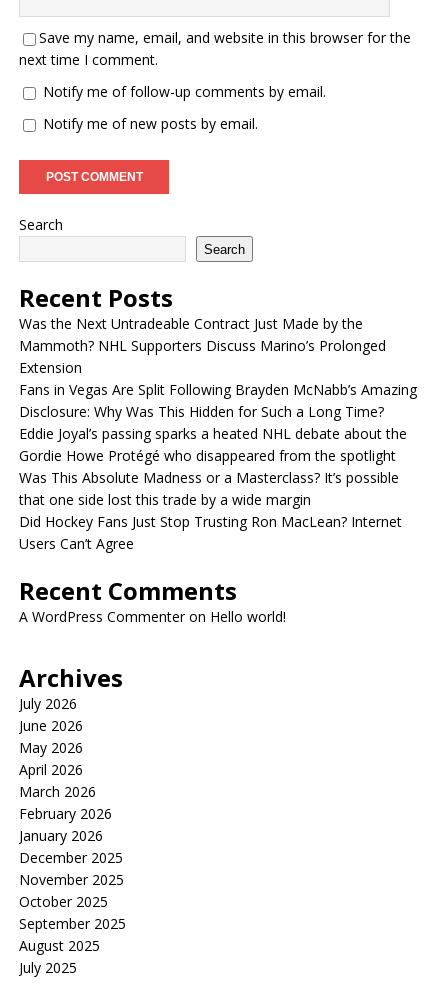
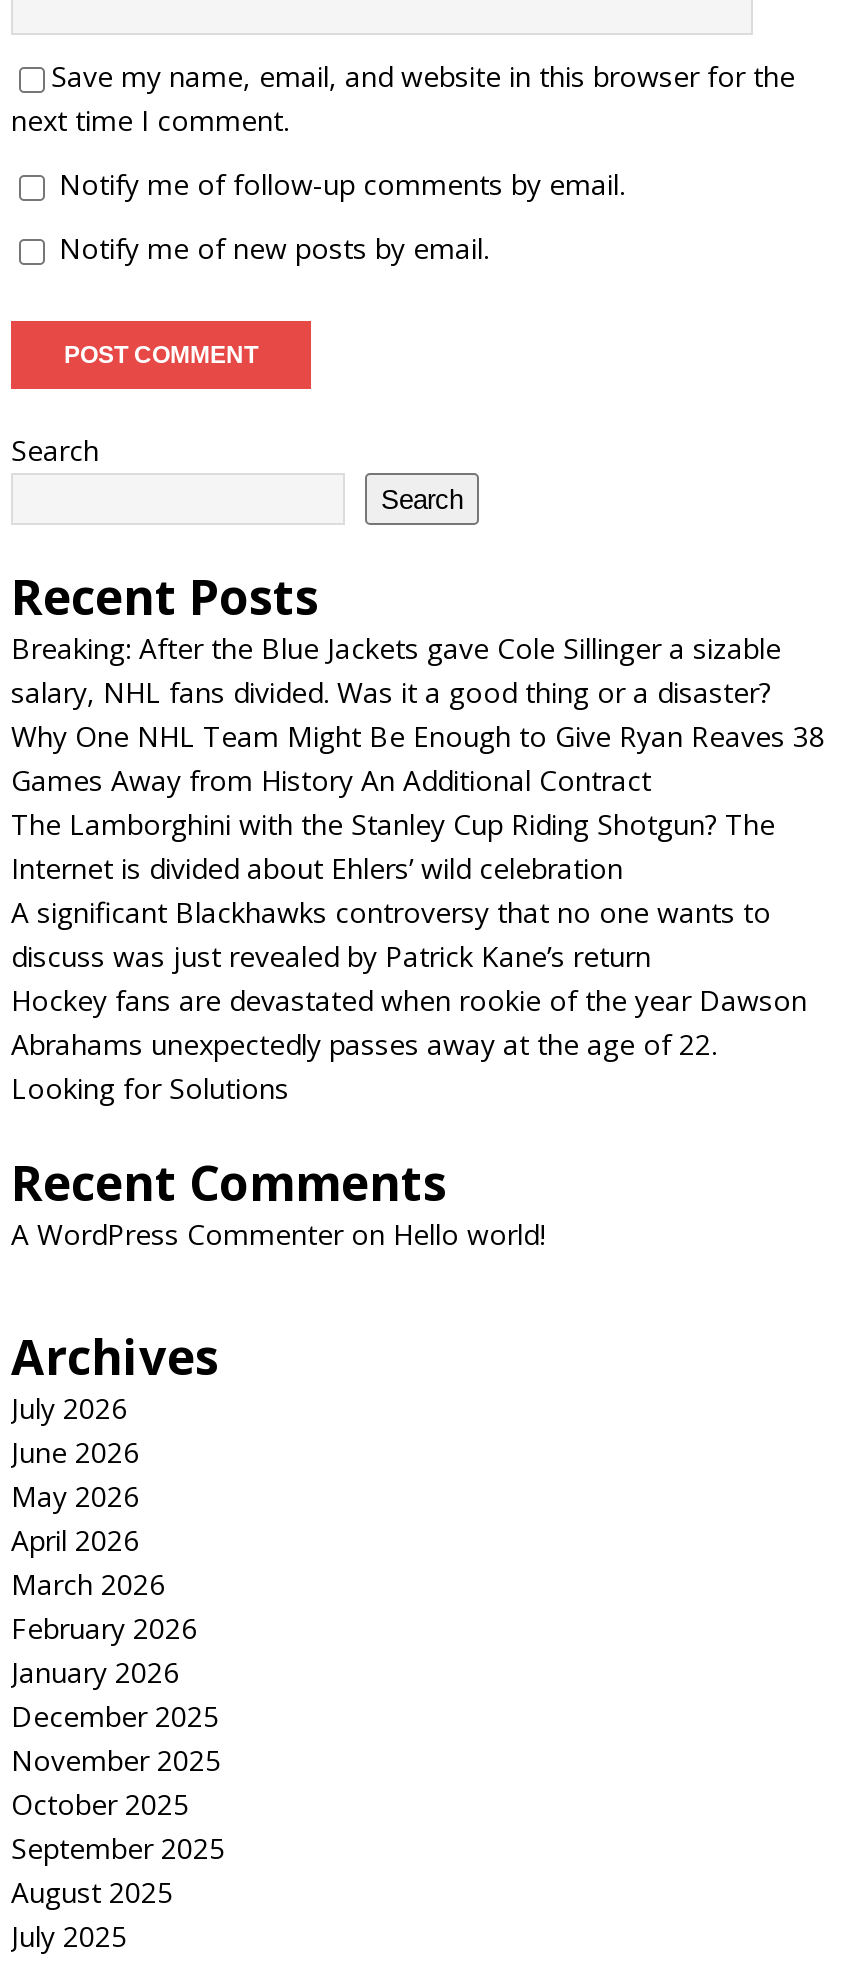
[19,314,417,553] Was the Next Untradeable Contract Just Made by the | Mammoth? NHL Supporters Discuss Marino’s Prolonged | Extension | Fans in Vegas Are Split Following Brayden McNabb’s Amazing | Disclosure: Why Was This Hidden for Such a Long Time? | Eddie Joyal’s passing sparks a heated NHL debate about the | Gordie Howe Protégé who disappeared from the spotlight | Was This Absolute Madness or a Masterclass? It’s possible | that one side lost this trade by a wide margin | Did Hockey Fans Just Stop Trusting Ron MacLean? Internet | Users Can’t Agree -> [11,630,825,1108] Breaking: After the Blue Jackets gave Cole Sillinger a sizable | salary, NHL fans divided. Was it a good thing or a disaster? | Why One NHL Team Might Be Enough to Give Ryan Reaves 38 | Games Away from History An Additional Contract | The Lamborghini with the Stanley Cup Riding Shotgun? The | Internet is divided about Ehlers’ wild celebration | A significant Blackhawks controversy that no one wants to | discuss was just revealed by Patrick Kane’s return | Hockey fans are devastated when rookie of the year Dawson | Abrahams unexpectedly passes away at the age of 22. | Looking for Solutions

